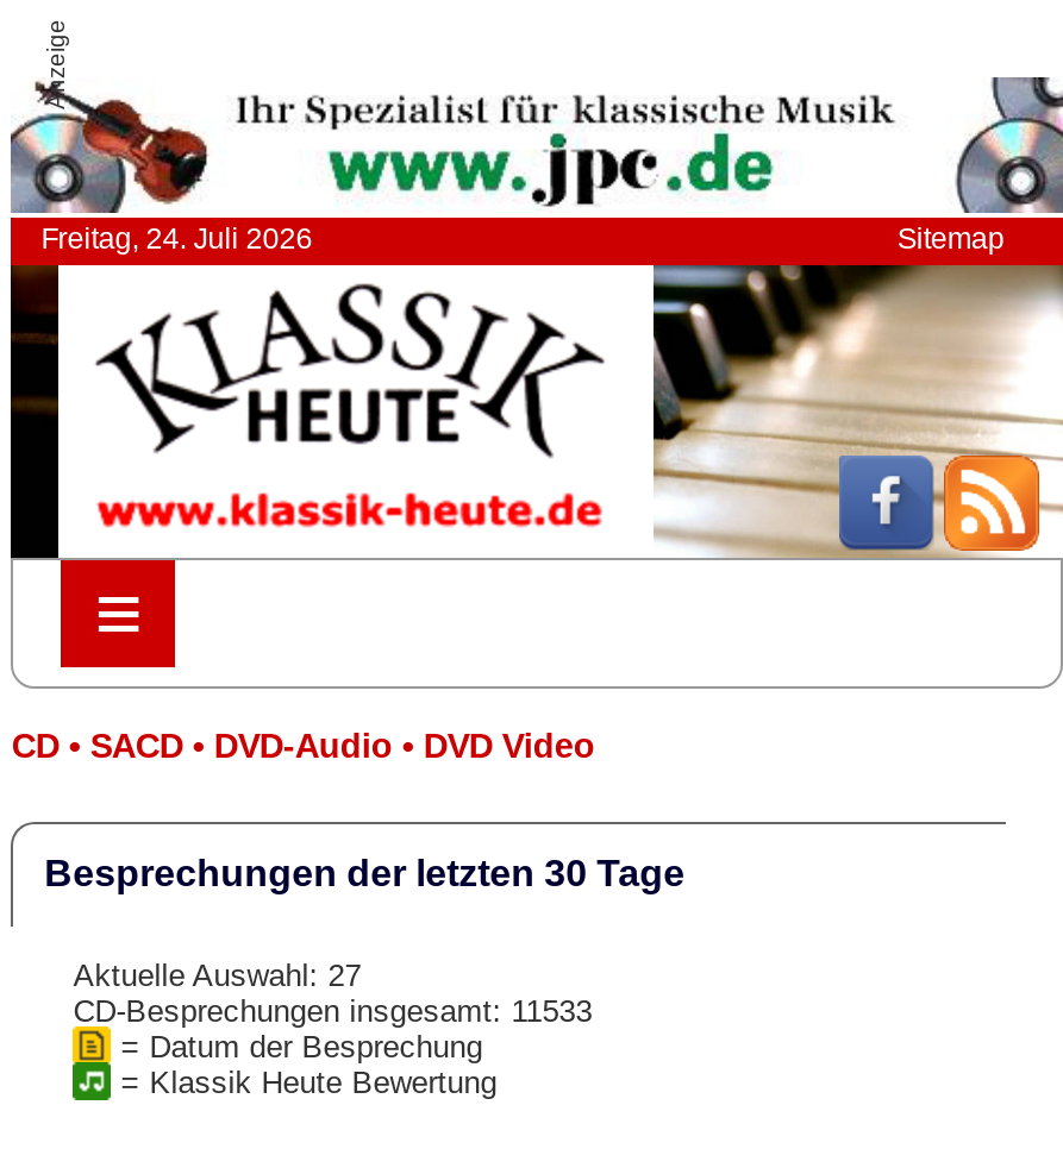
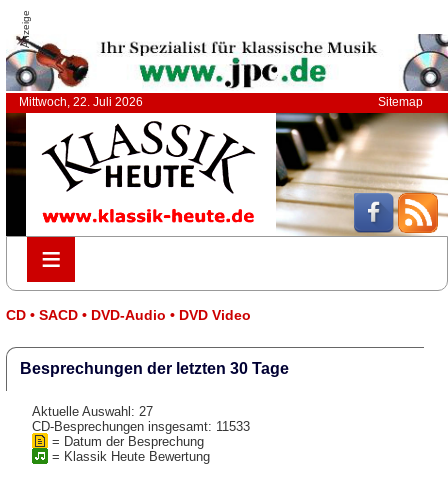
[41,223,312,256] Freitag, 24. Juli 2026 -> [19,95,143,109] Mittwoch, 22. Juli 2026

